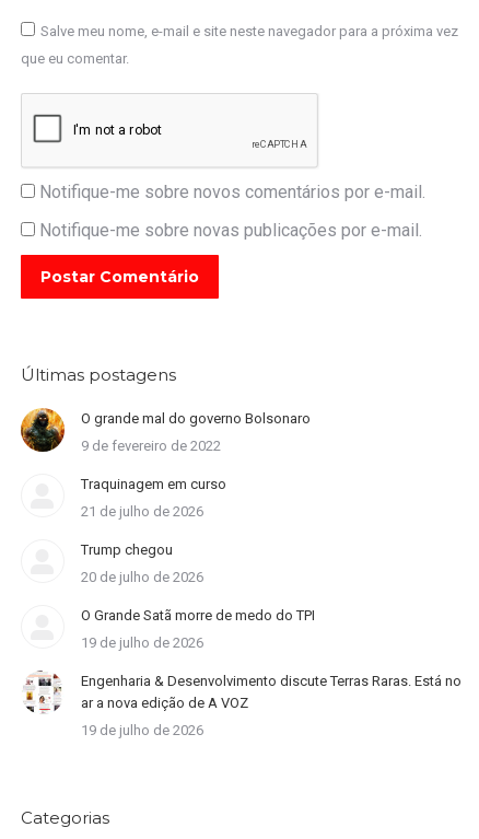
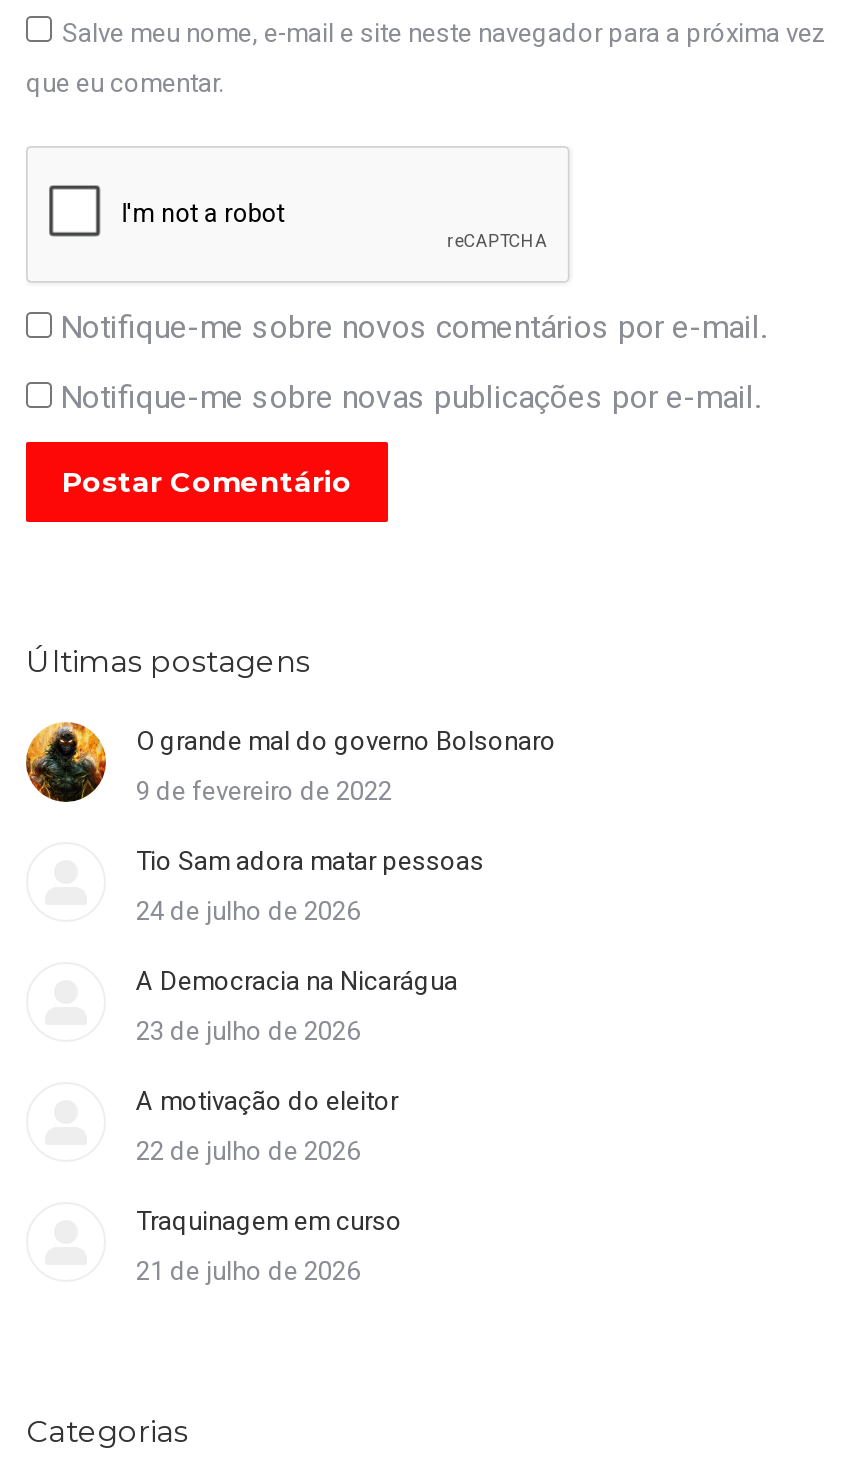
none -> [136,846,484,1166] Tio Sam adora matar pessoas | 24 de julho de 2026 | A Democracia na Nicarágua | 23 de julho de 2026 | A motivação do eleitor | 22 de julho de 2026
moved [81,476,226,520] -> [136,1206,402,1286]: Traquinagem em curso | 21 de julho de 2026
[24,541,462,738] [image] | Trump chegou | 20 de julho de 2026 | O Grande Satã morre de medo do TPI | 19 de julho de 2026 | Engenharia & Desenvolvimento discute Terras Raras. Está no | ar a nova edição de A VOZ | 19 de julho de 2026 -> none

